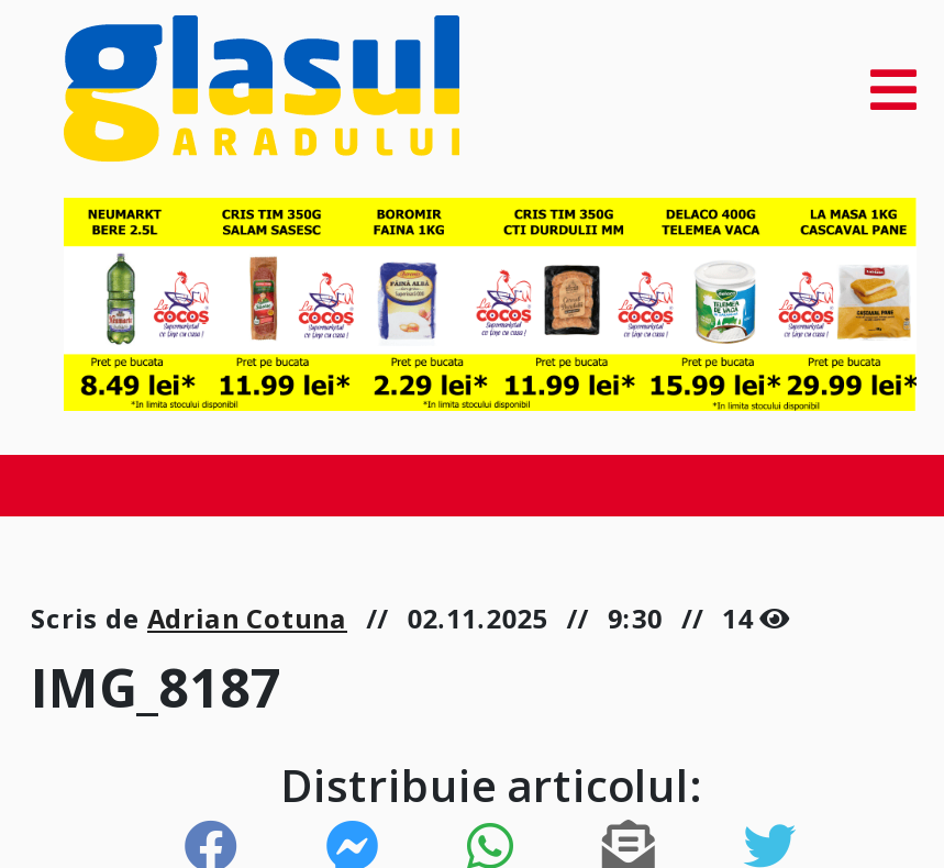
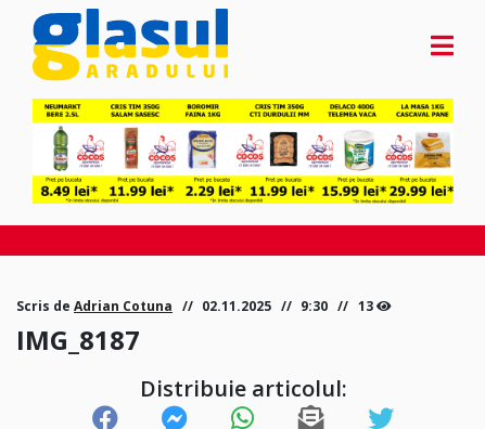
[31,601,753,638] Scris de Adrian Cotuna 02.11.2025 9:30 14 -> [16,297,373,316] Scris de Adrian Cotuna 02.11.2025 9:30 13

